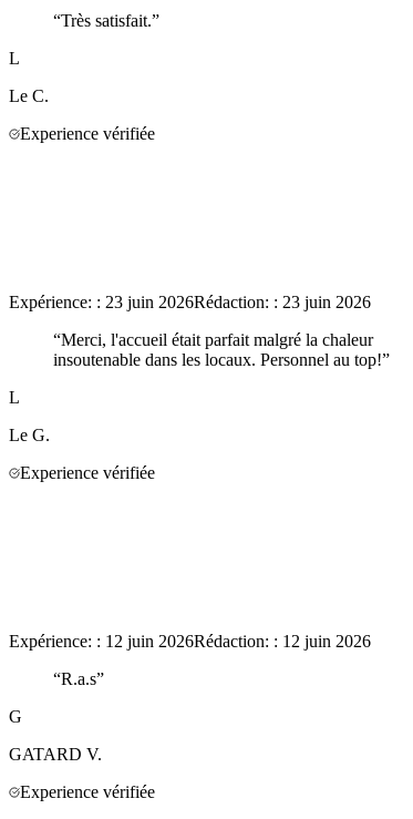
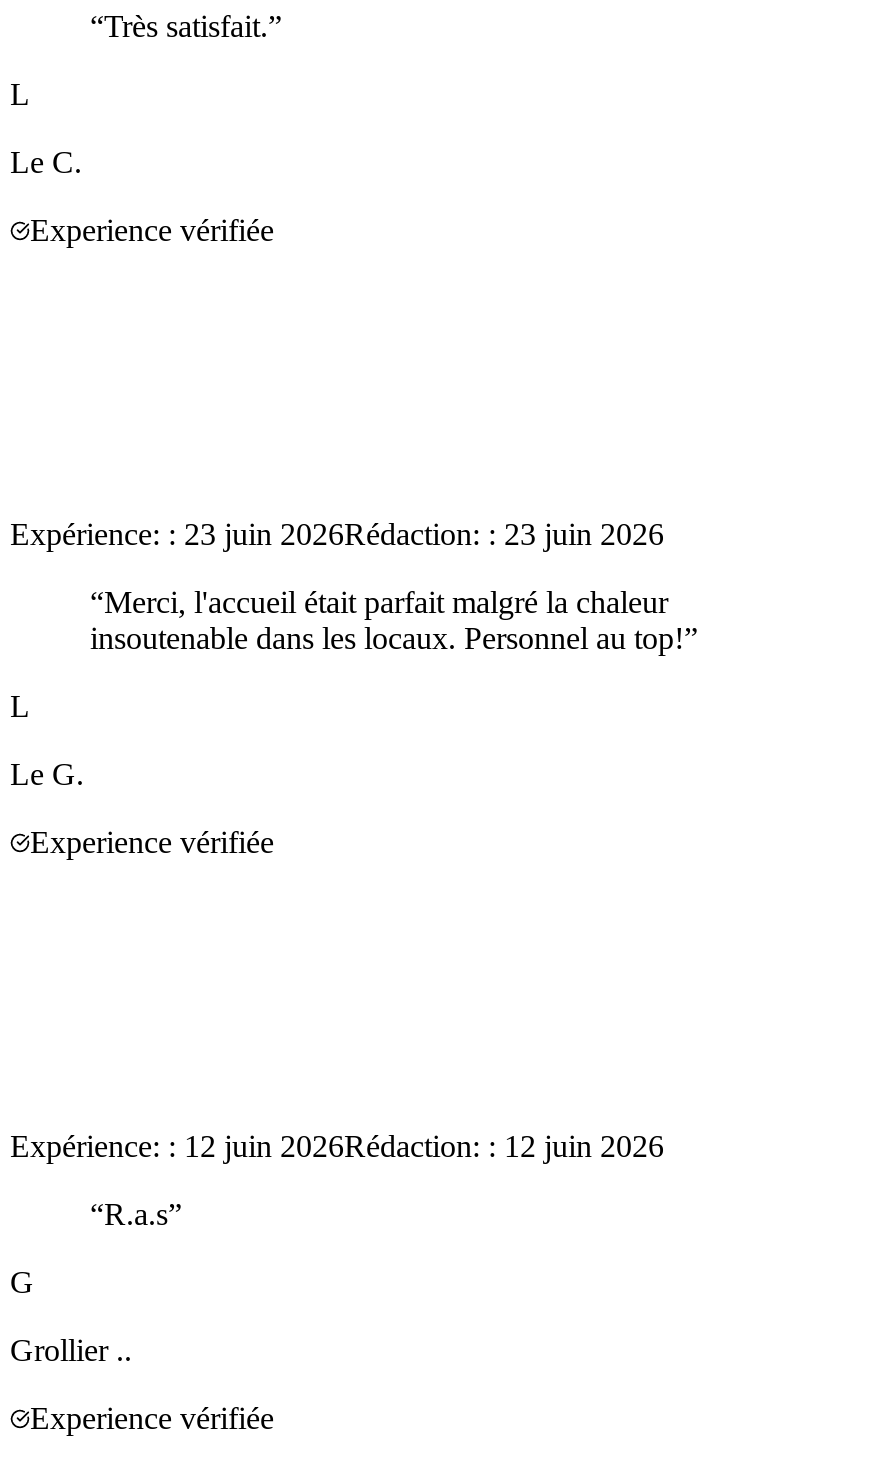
[9,745,102,764] GATARD V. -> [10,1333,132,1367] Grollier ..

